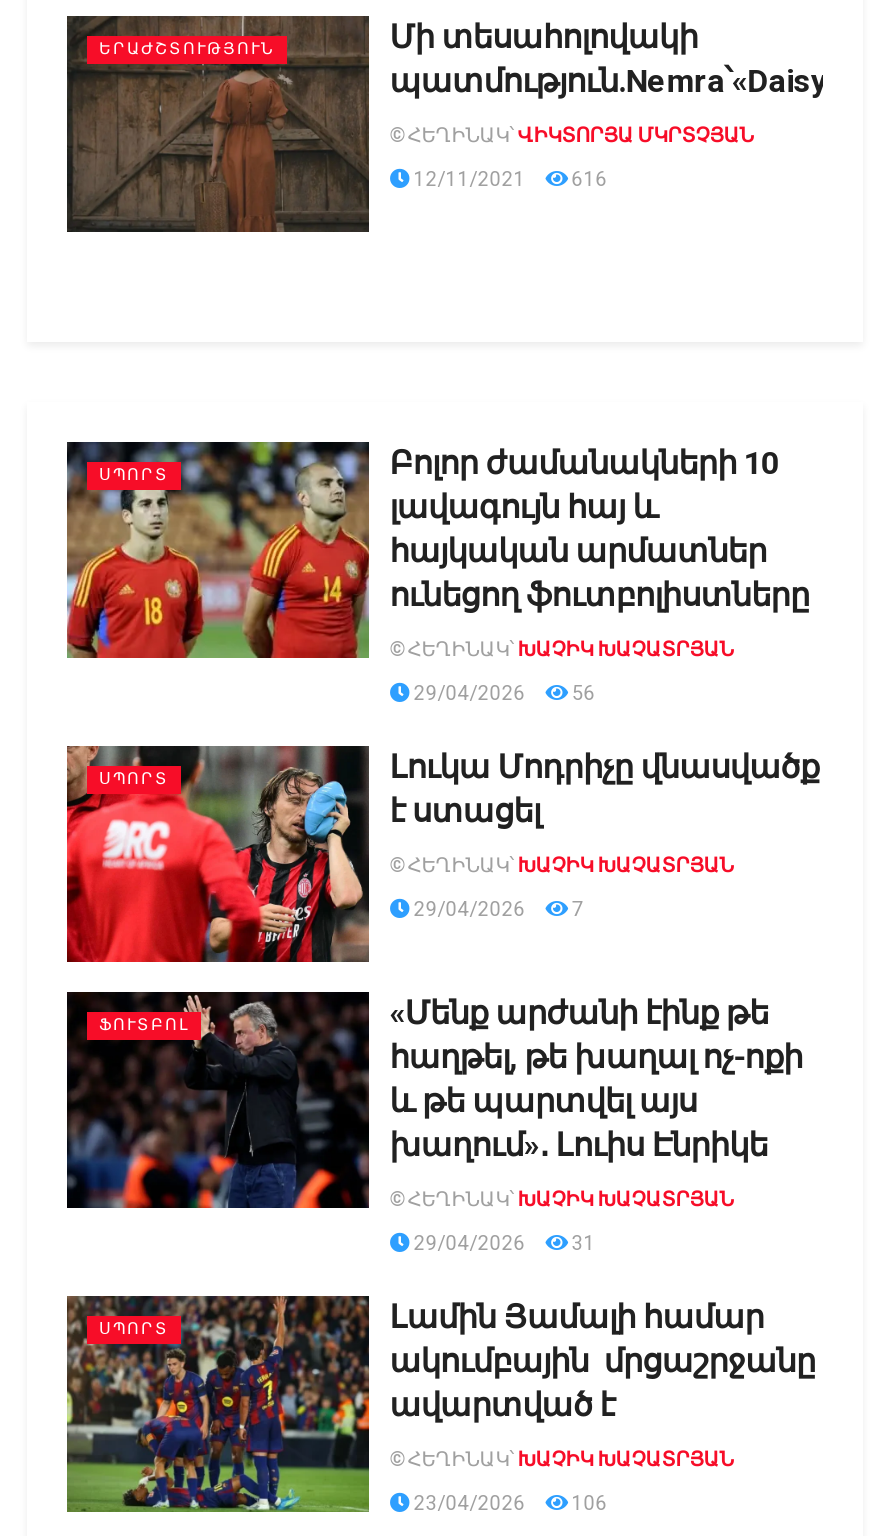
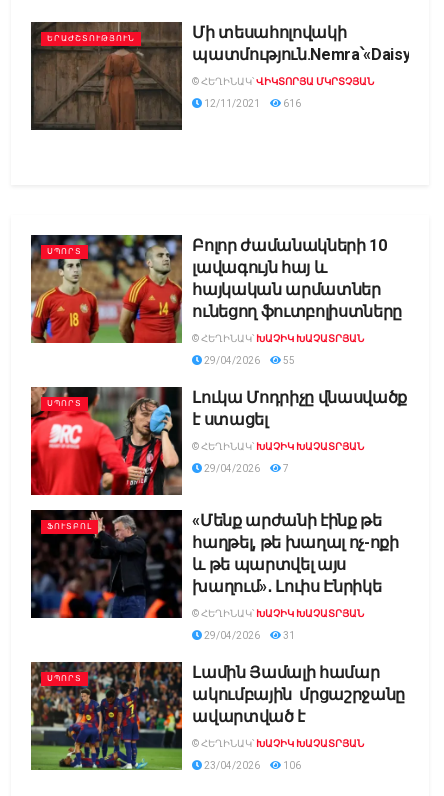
[409,682,595,704] 29/04/2026 56 -> [202,355,295,366] 29/04/2026 55

